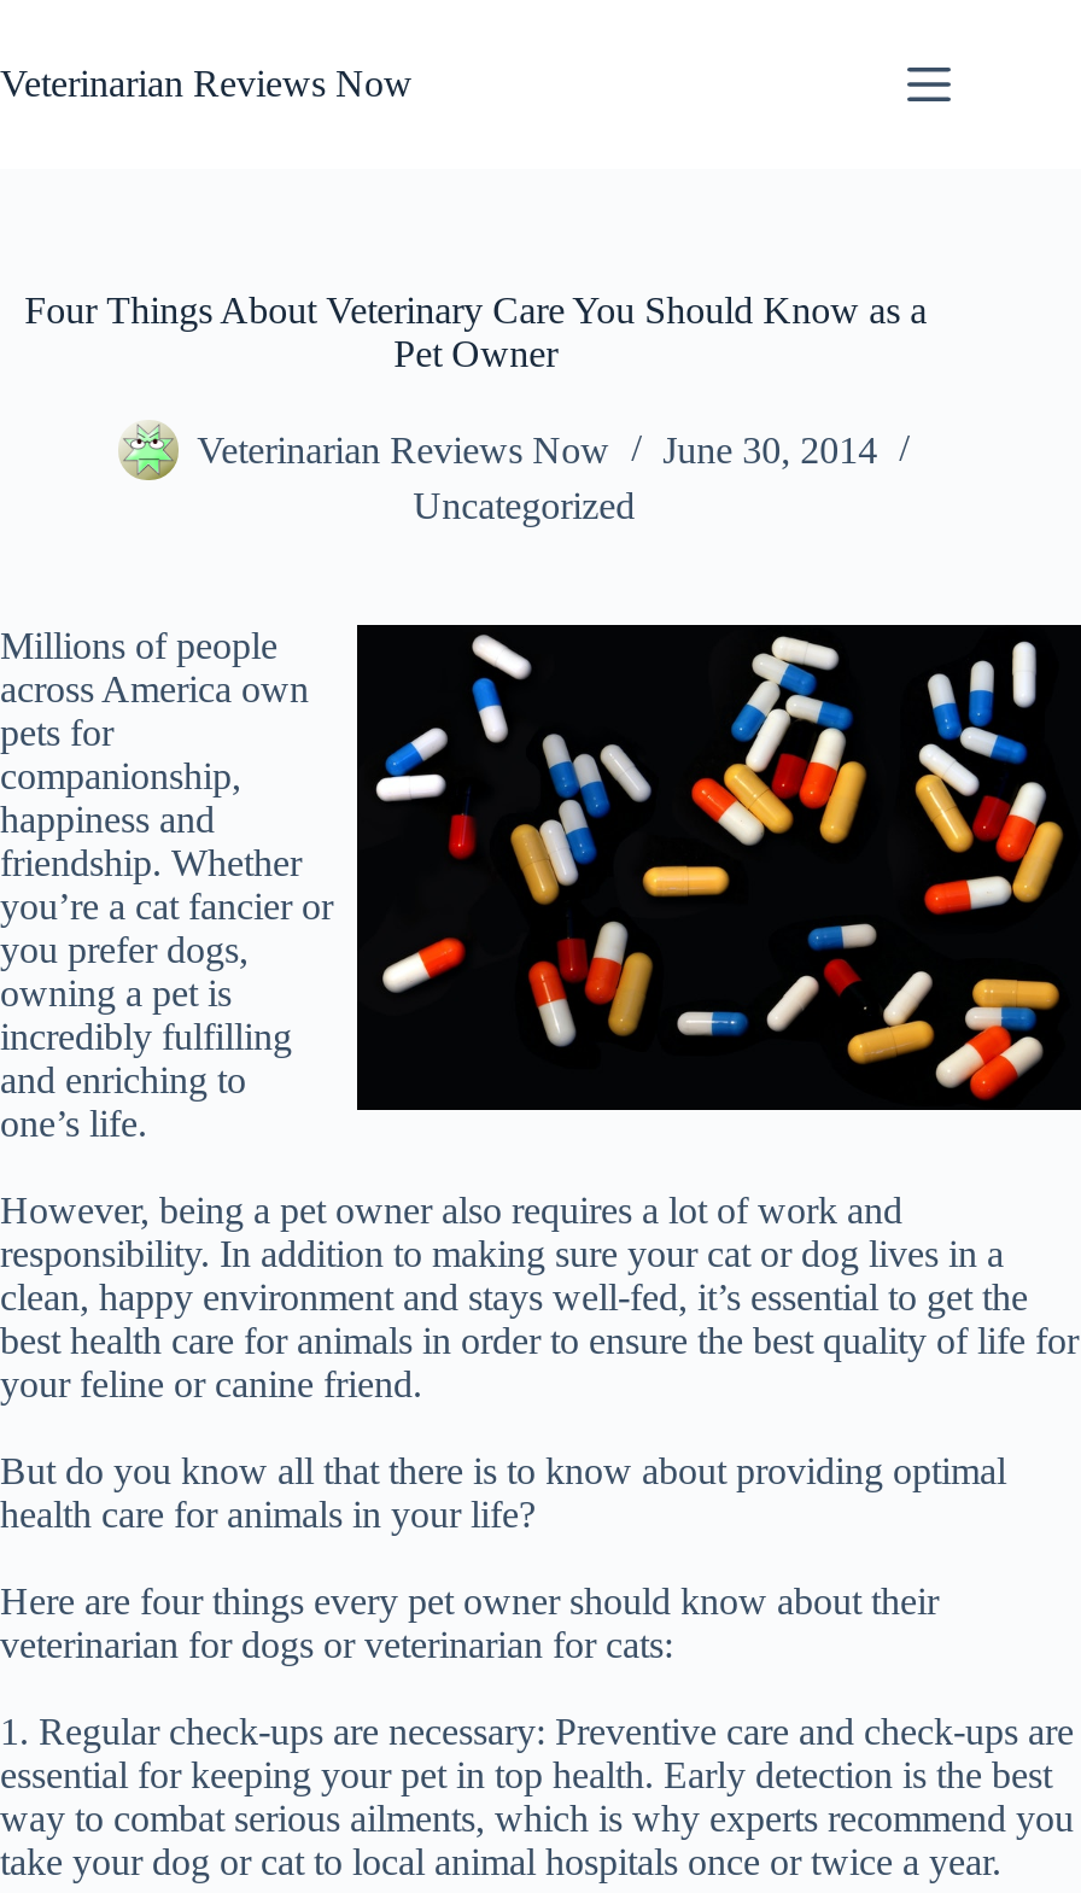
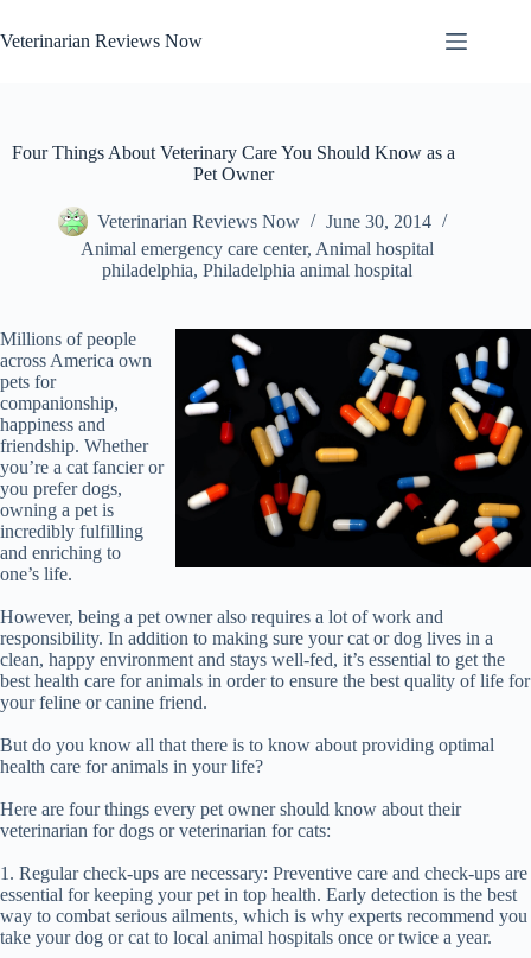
[413,485,635,526] Uncategorized -> [81,239,434,280] Animal emergency care center, Animal hospital | philadelphia, Philadelphia animal hospital

